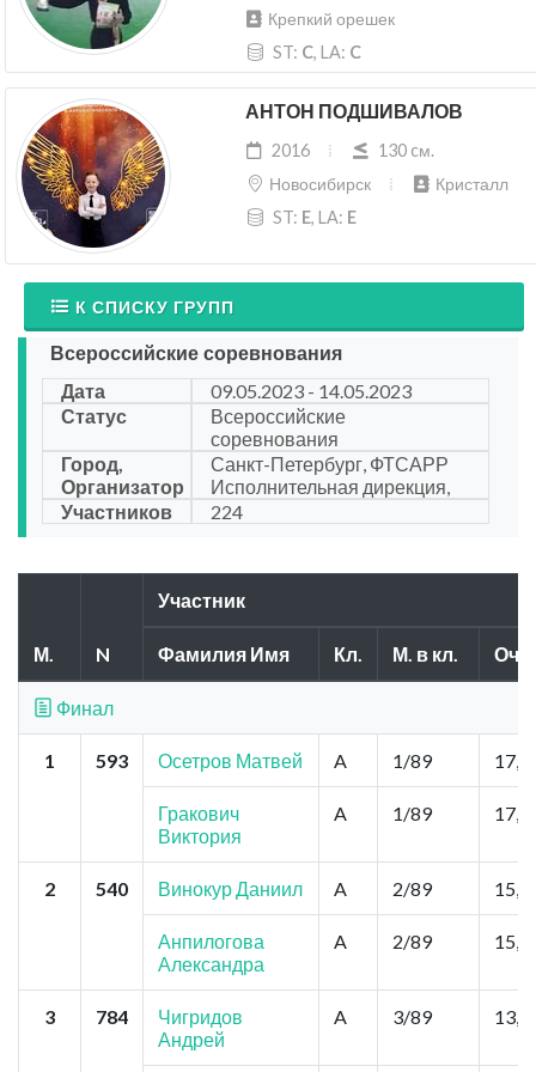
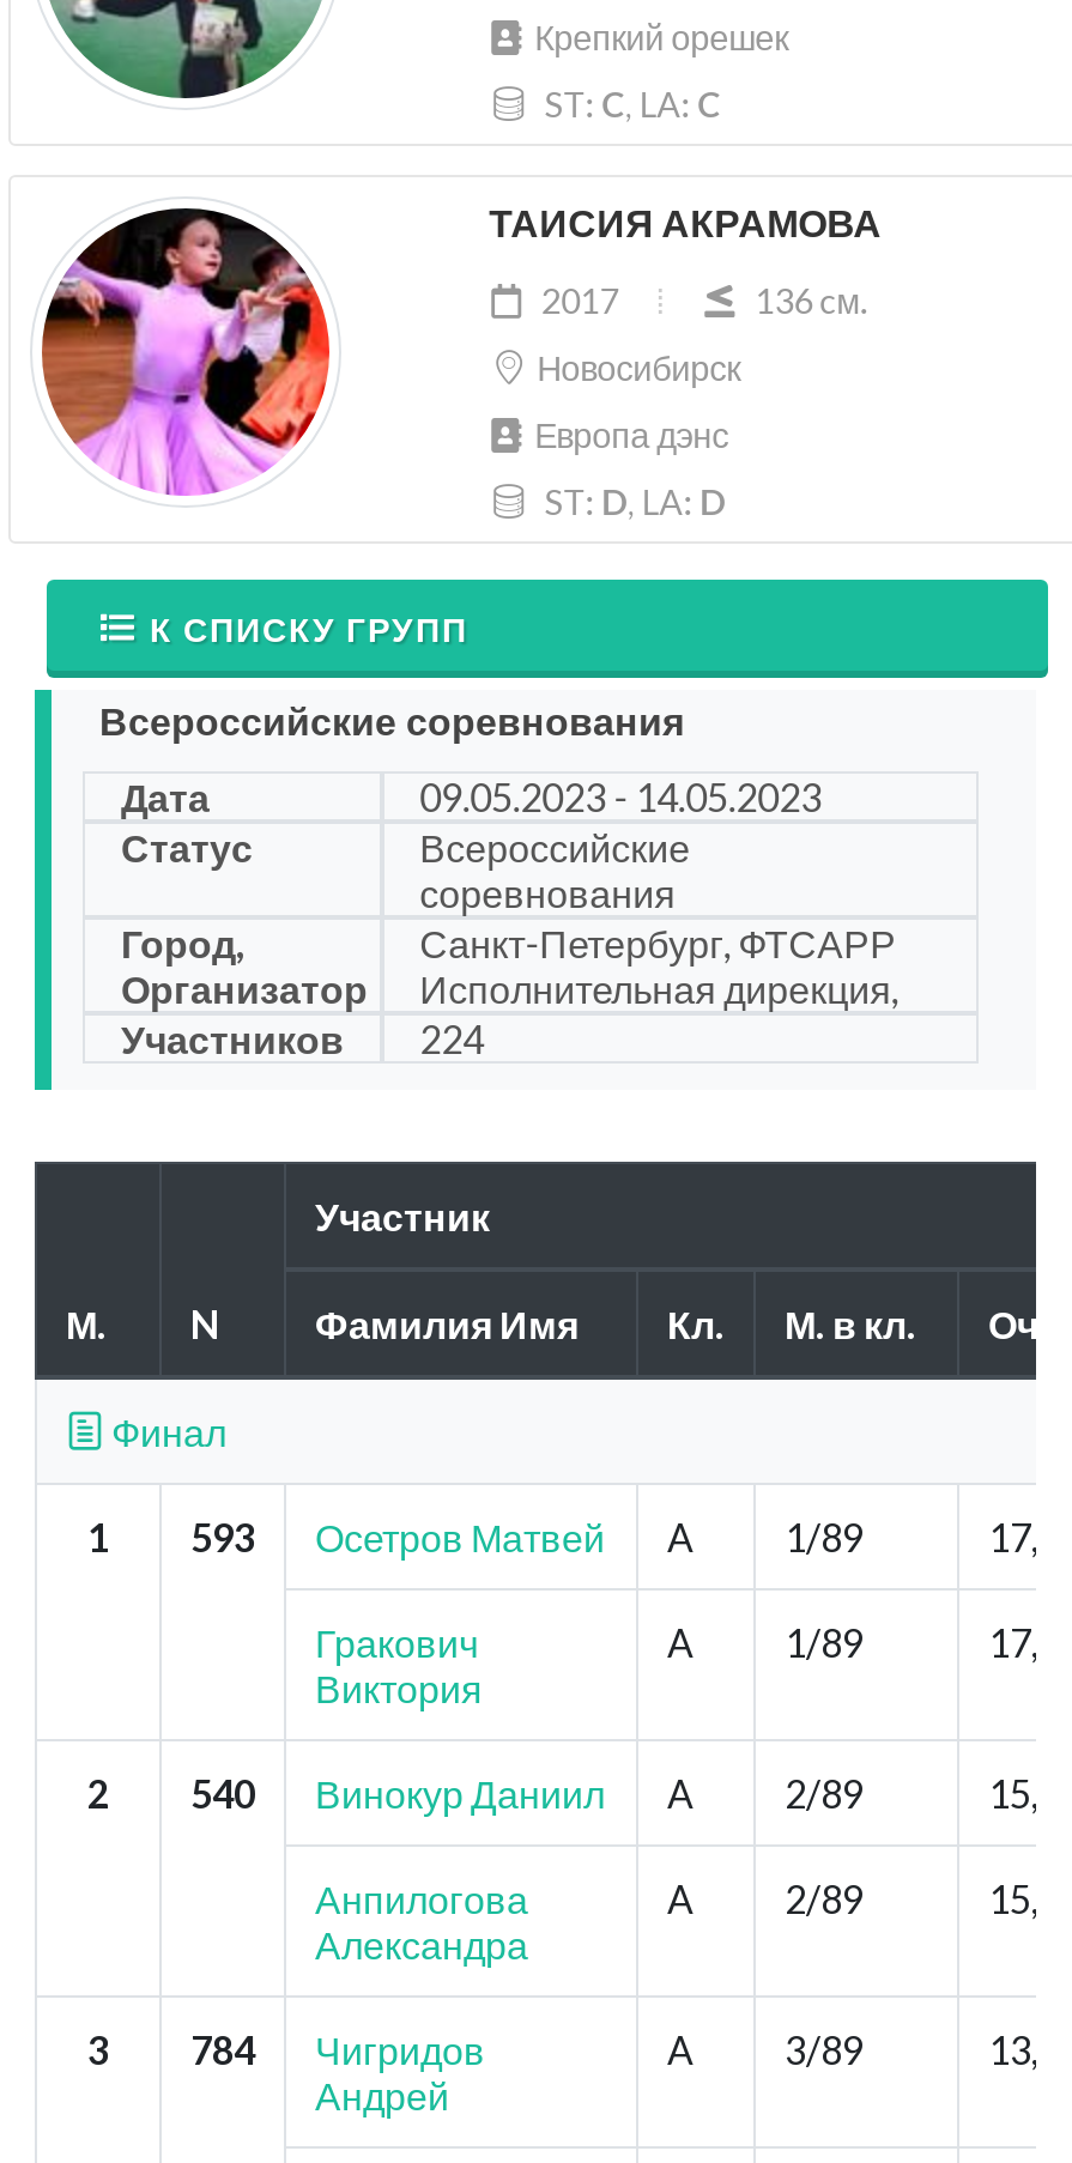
[20,104,166,249] [image] -> [40,206,332,496] [image]
[245,98,463,126] АНТОН ПОДШИВАЛОВ -> [489,197,882,252] ТАИСИЯ АКРАМОВА
[271,140,434,160] 2016 | 130 cм. -> [542,280,868,321] 2017 | 136 cм.
[435,174,508,194] Кристалл -> [535,415,729,455] Европа дэнс
[269,207,356,227] ST: E, LA: E -> [537,482,726,522] ST: D, LA: D

